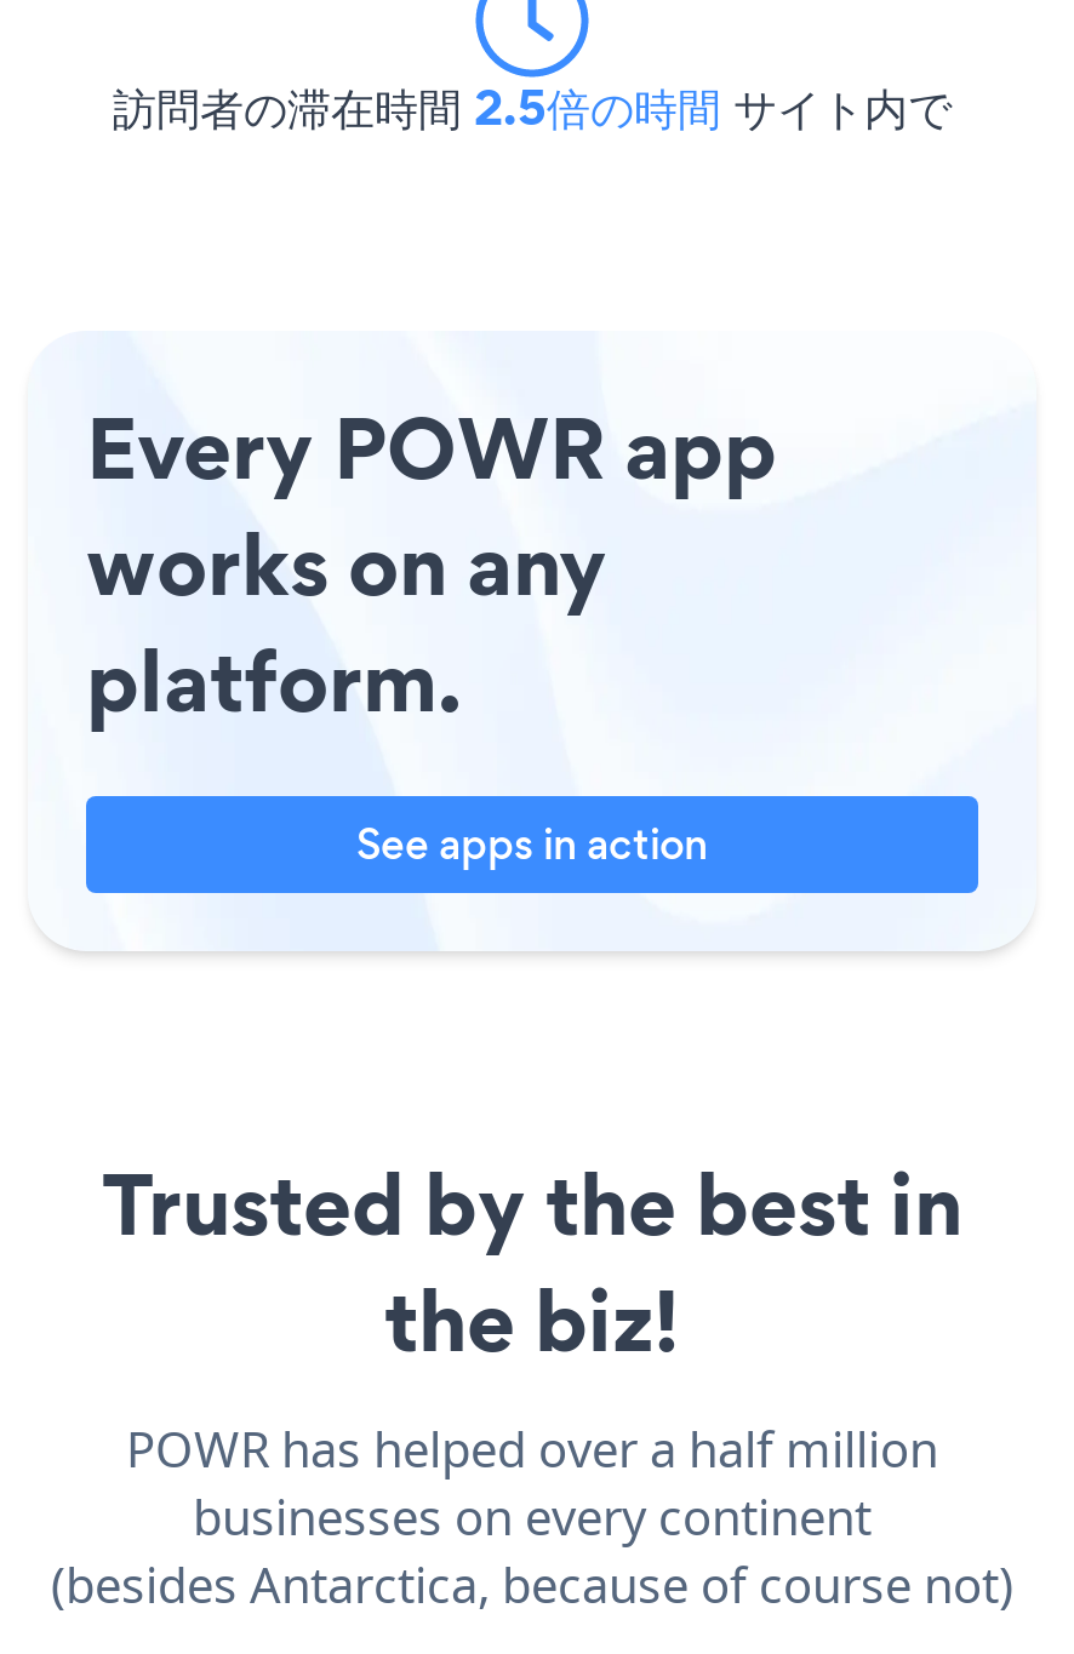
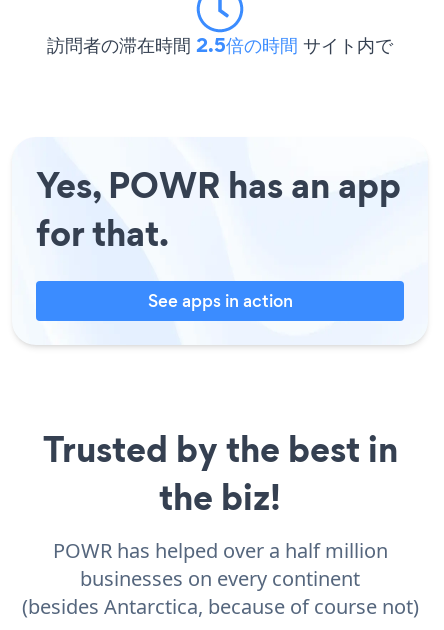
[86,388,777,741] Every POWR app | works on any | platform. -> [36,160,401,258] Yes, POWR has an app | for that.

